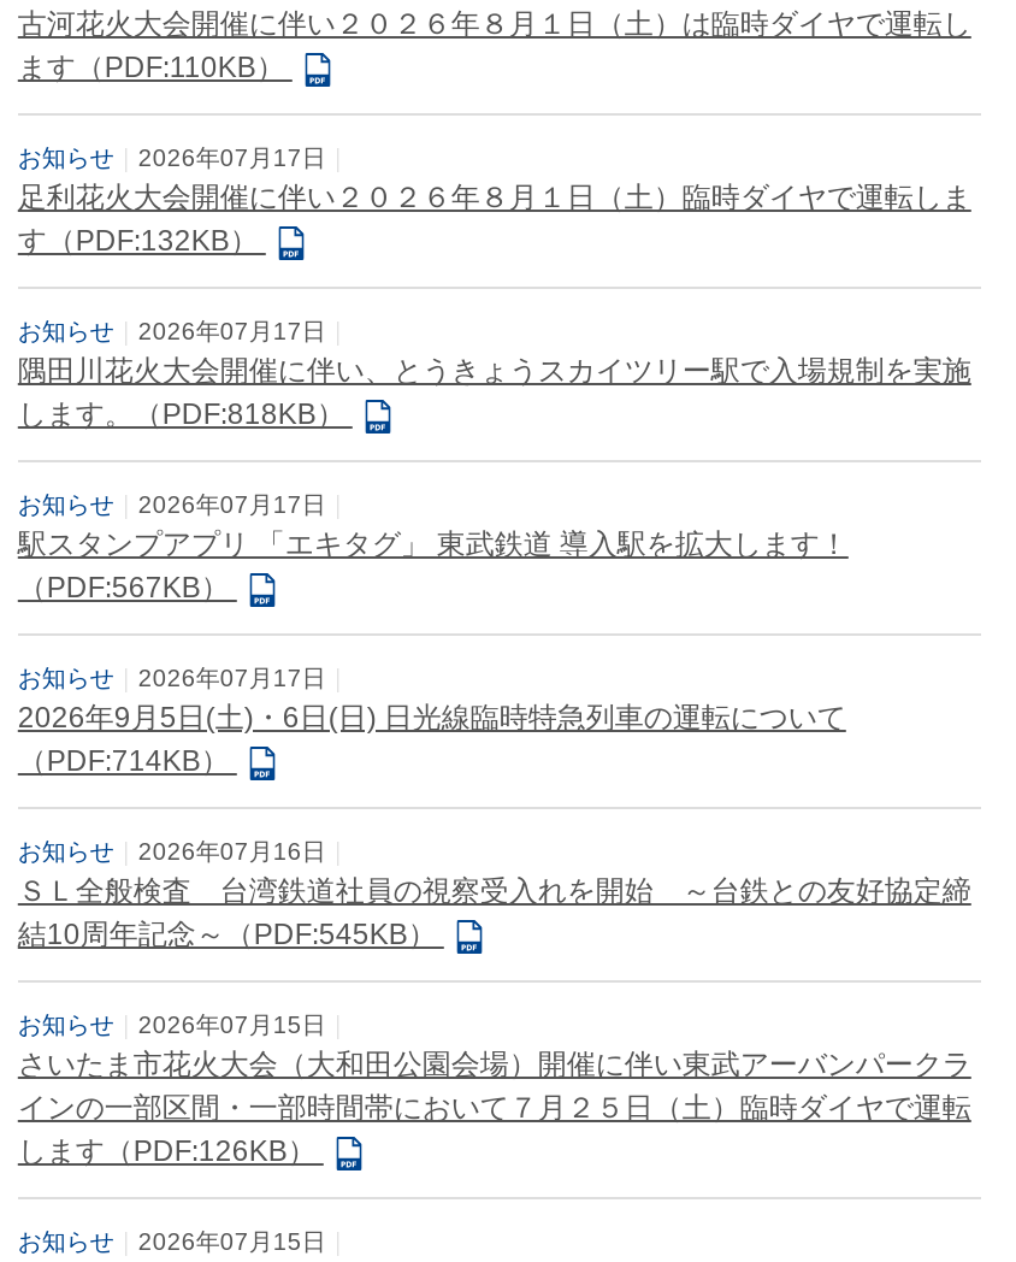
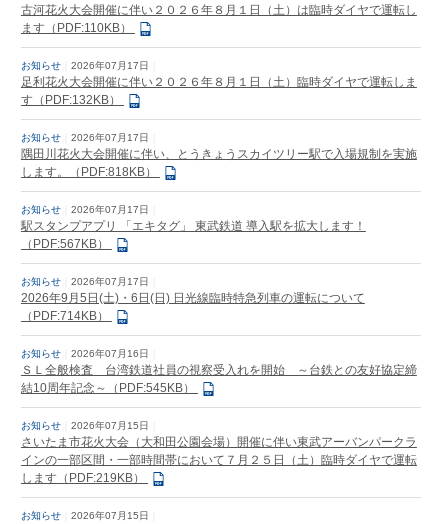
[18,1134,324,1168] します（PDF:126KB） -> [21,471,148,485] します（PDF:219KB）

